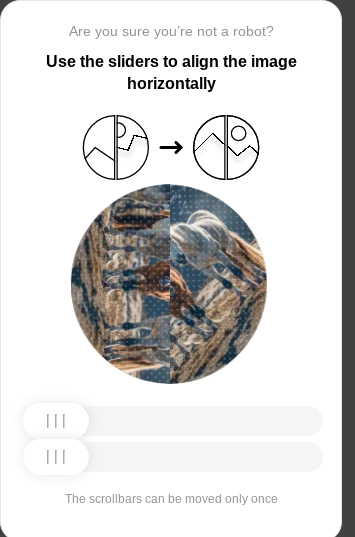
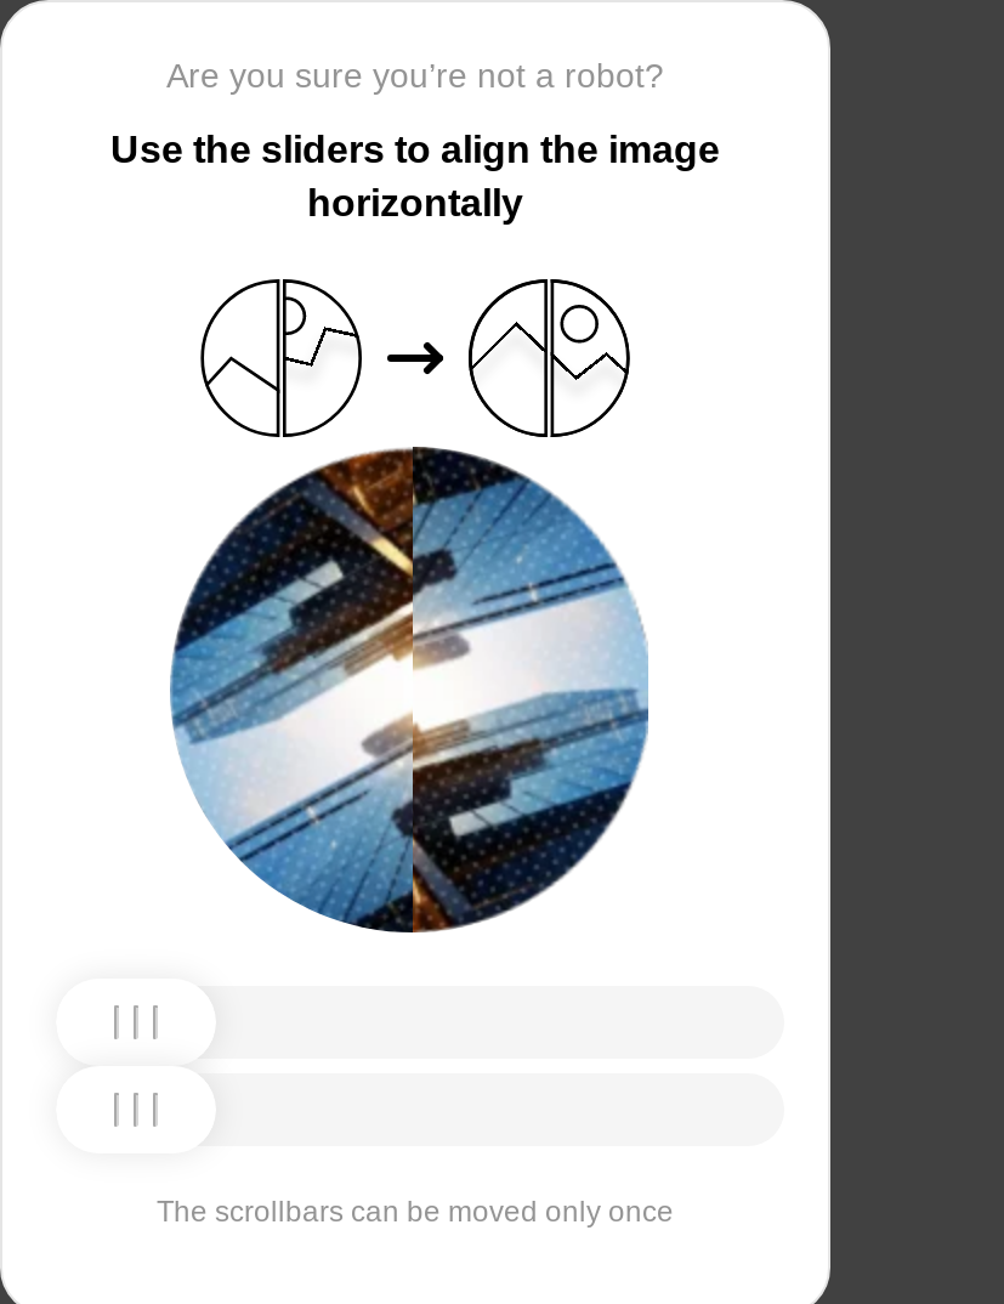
[70,184,268,385] [image] -> [170,447,651,932] [image]

